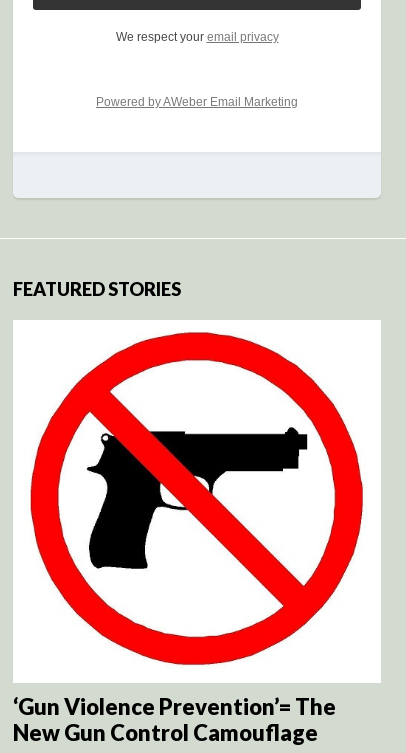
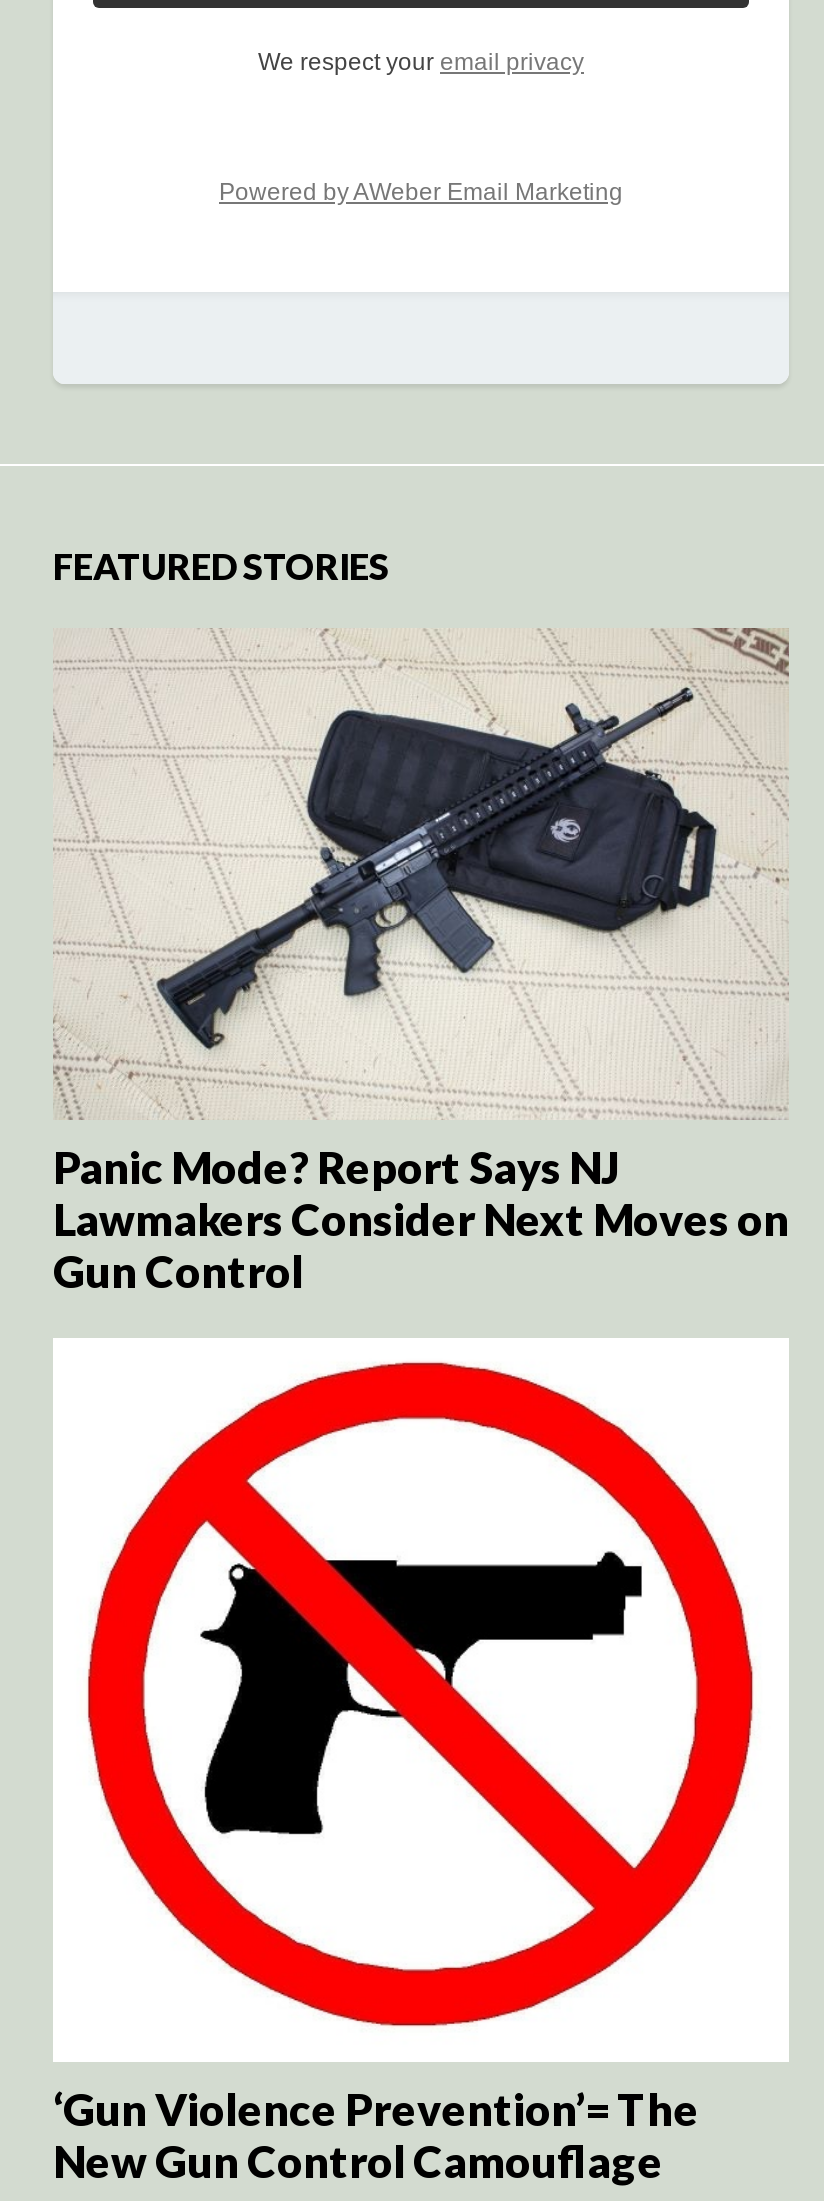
none -> [53,626,791,1297] [image] | Panic Mode? Report Says NJ | Lawmakers Consider Next Moves on | Gun Control

